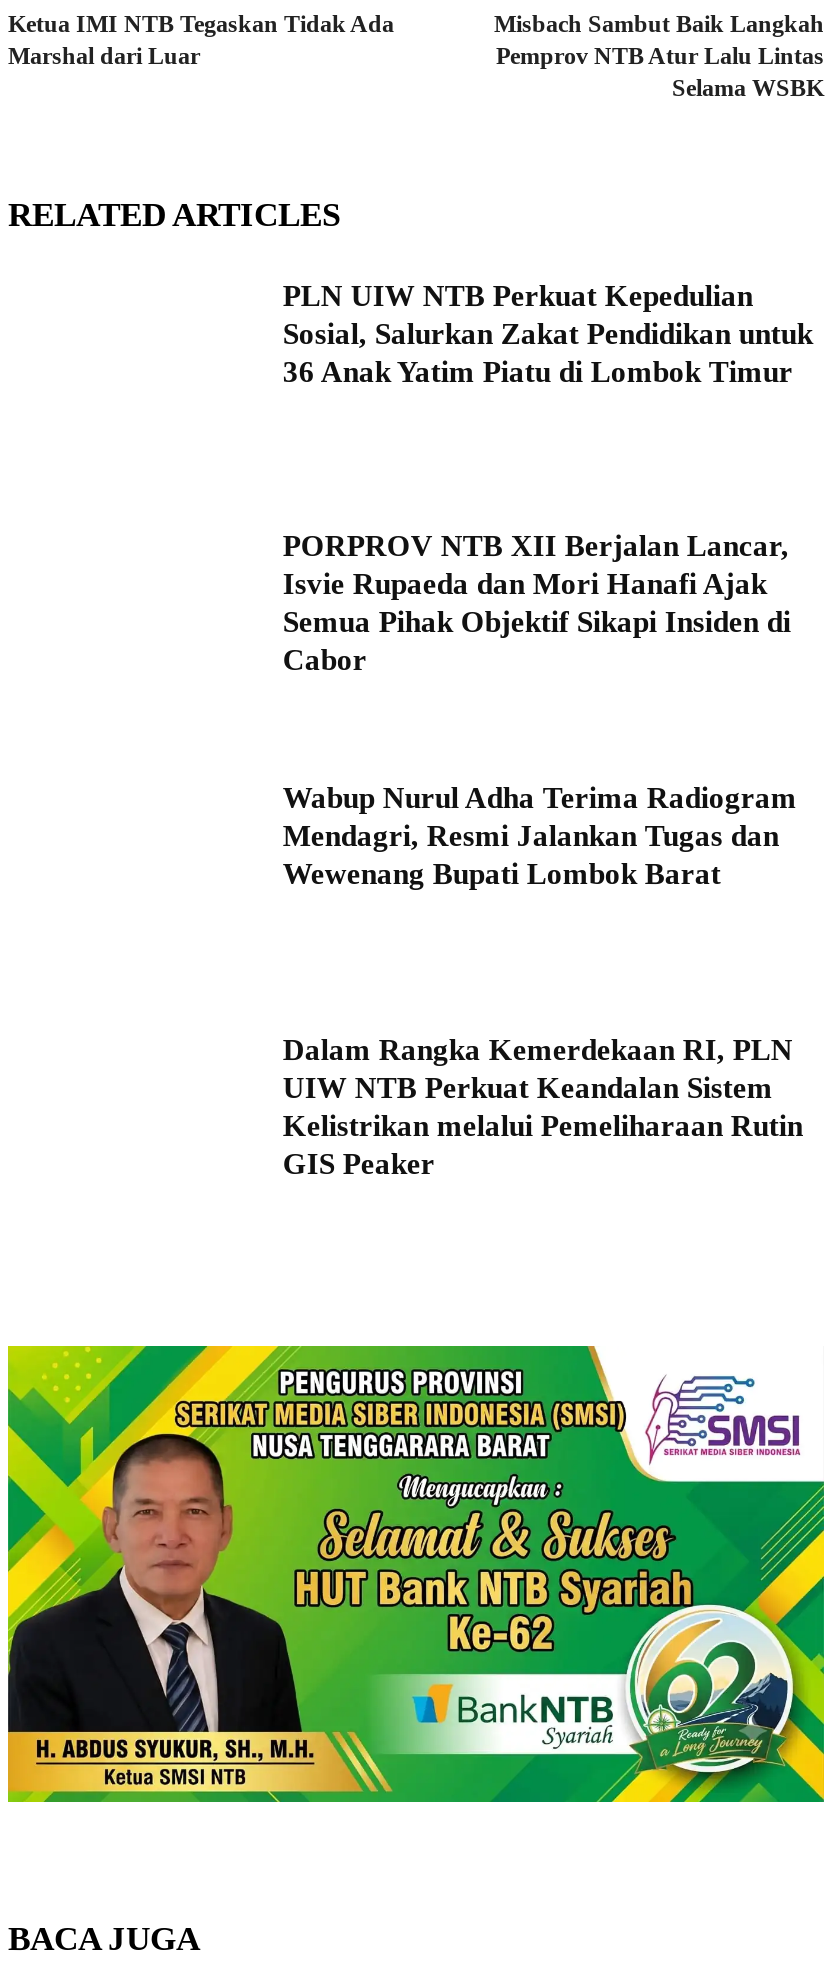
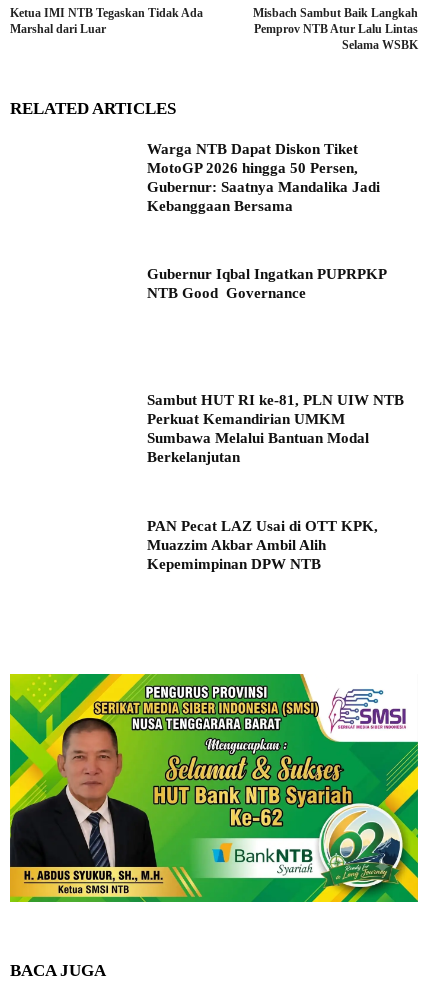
[283,279,813,387] PLN UIW NTB Perkuat Kepedulian | Sosial, Salurkan Zakat Pendidikan untuk | 36 Anak Yatim Piatu di Lombok Timur -> [147,141,380,214] Warga NTB Dapat Diskon Tiket | MotoGP 2026 hingga 50 Persen, | Gubernur: Saatnya Mandalika Jadi | Kebanggaan Bersama
[283,530,791,676] PORPROV NTB XII Berjalan Lancar, | Isvie Rupaeda dan Mori Hanafi Ajak | Semua Pihak Objektif Sikapi Insiden di | Cabor -> [147,266,387,301] Gubernur Iqbal Ingatkan PUPRPKP | NTB Good Governance
[283,782,797,890] Wabup Nurul Adha Terima Radiogram | Mendagri, Resmi Jalankan Tugas dan | Wewenang Bupati Lombok Barat -> [147,392,404,465] Sambut HUT RI ke-81, PLN UIW NTB | Perkuat Kemandirian UMKM | Sumbawa Melalui Bantuan Modal | Berkelanjutan
[283,1033,803,1179] Dalam Rangka Kemerdekaan RI, PLN | UIW NTB Perkuat Keandalan Sistem | Kelistrikan melalui Pemeliharaan Rutin | GIS Peaker -> [147,518,378,572] PAN Pecat LAZ Usai di OTT KPK, | Muazzim Akbar Ambil Alih | Kepemimpinan DPW NTB

